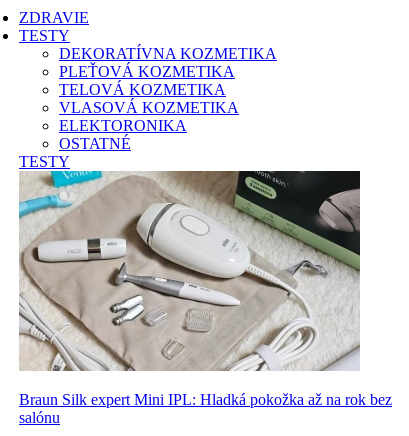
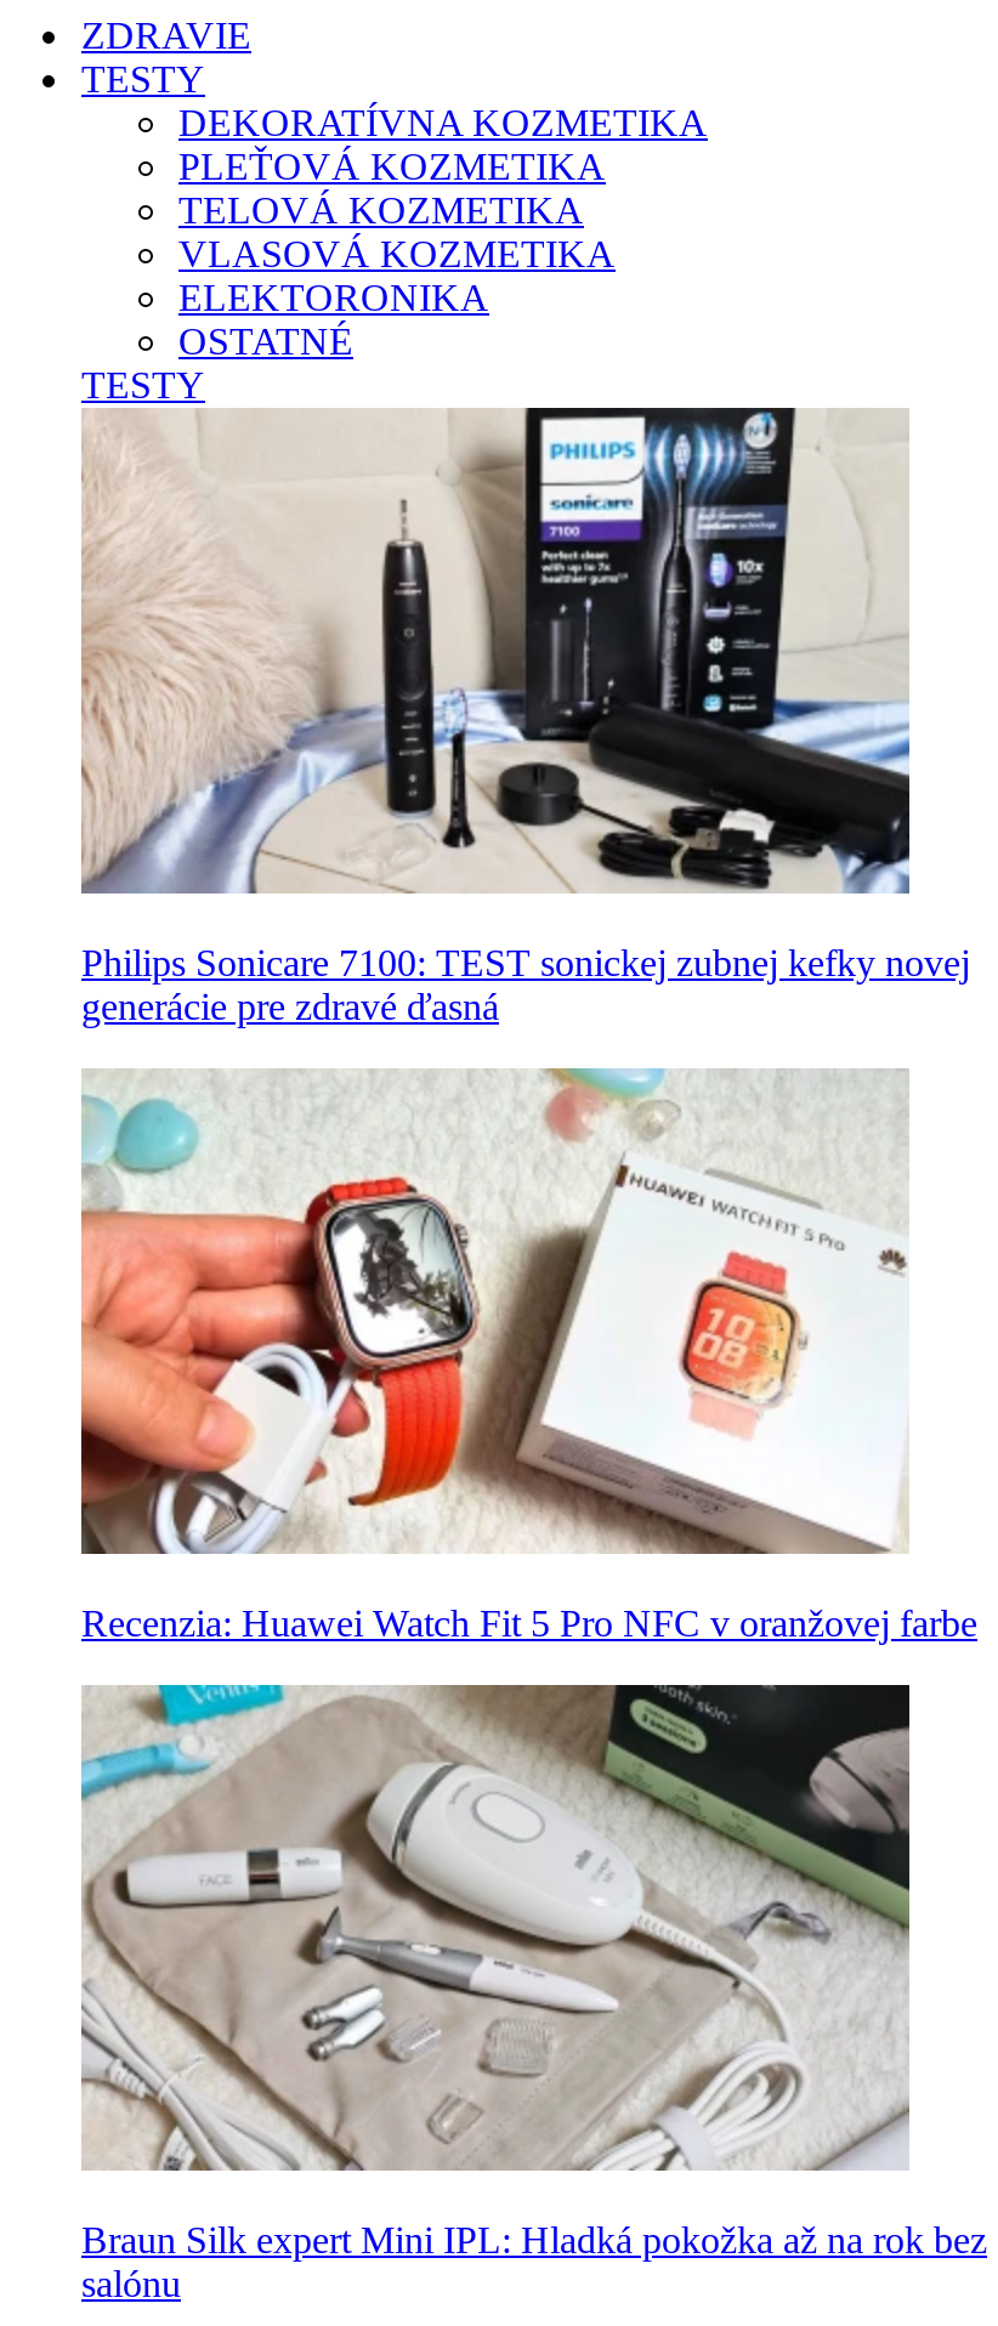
none -> [79,1066,977,1644] [image] | Recenzia: Huawei Watch Fit 5 Pro NFC v oranžovej farbe
none -> [81,405,970,1027] [image] | Philips Sonicare 7100: TEST sonickej zubnej kefky novej | generácie pre zdravé ďasná

